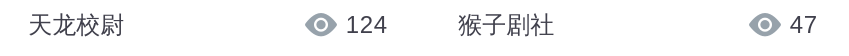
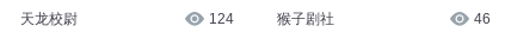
[790,11,818,39] 47 -> [474,11,491,27] 46

